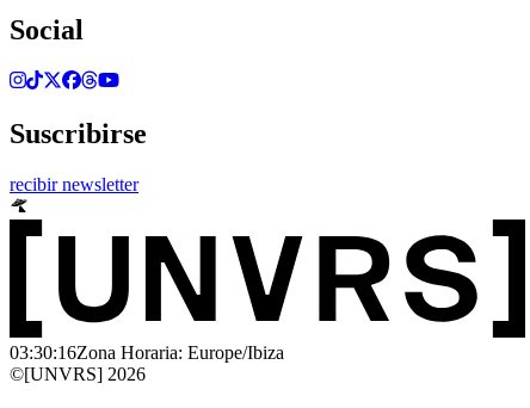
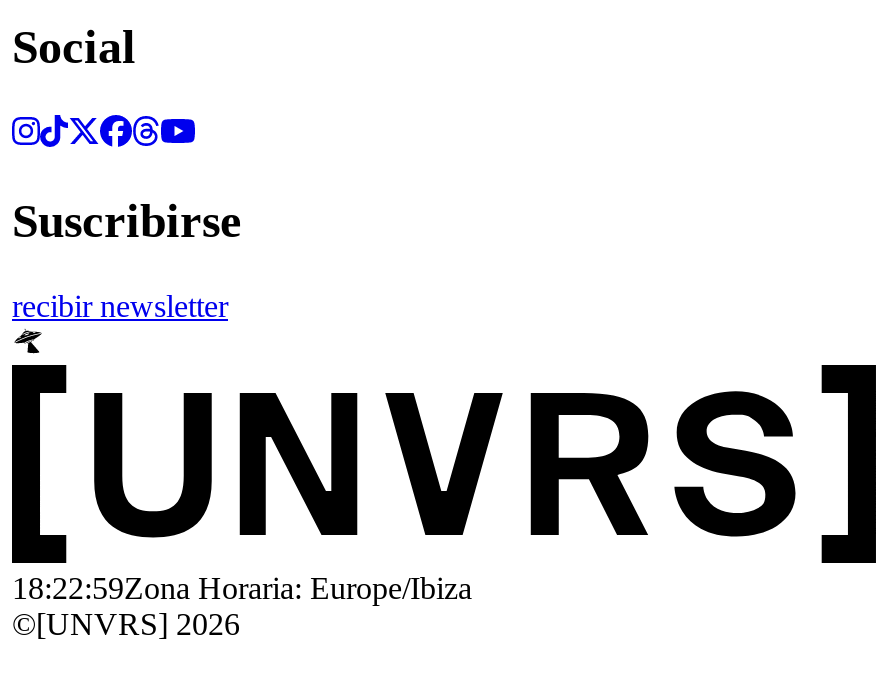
[10,342,284,363] 03:30:16Zona Horaria: Europe/Ibiza -> [12,571,472,605] 18:22:59Zona Horaria: Europe/Ibiza

